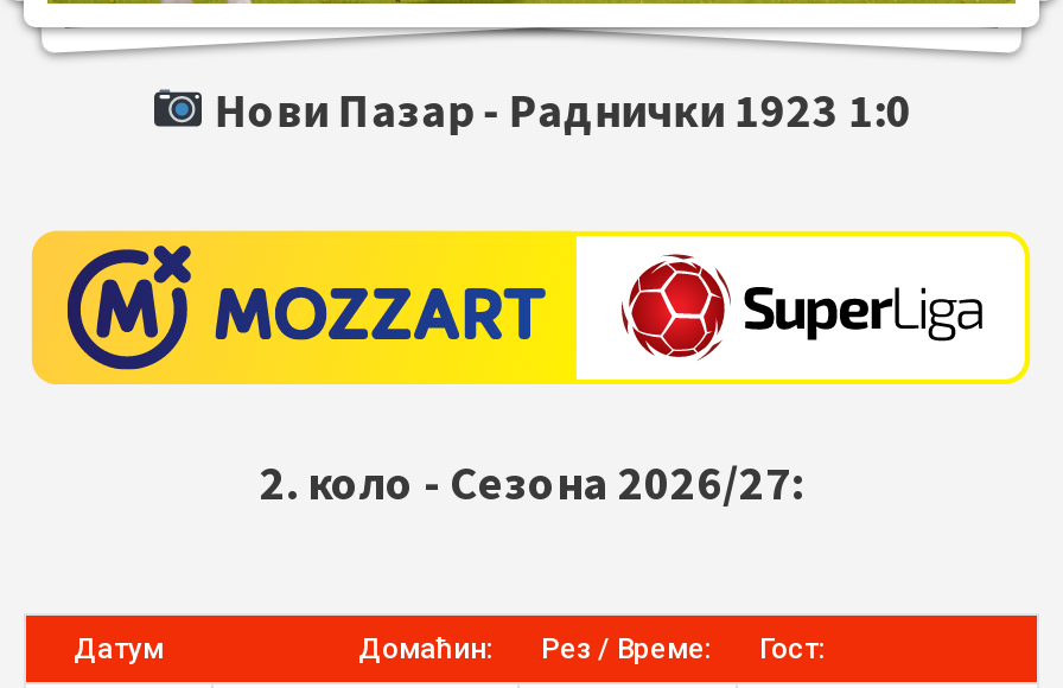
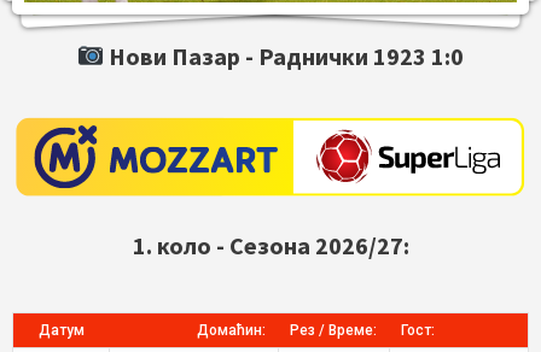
[260,452,803,512] 2. коло - Сезона 2026/27: -> [132,230,409,260] 1. коло - Сезона 2026/27:

